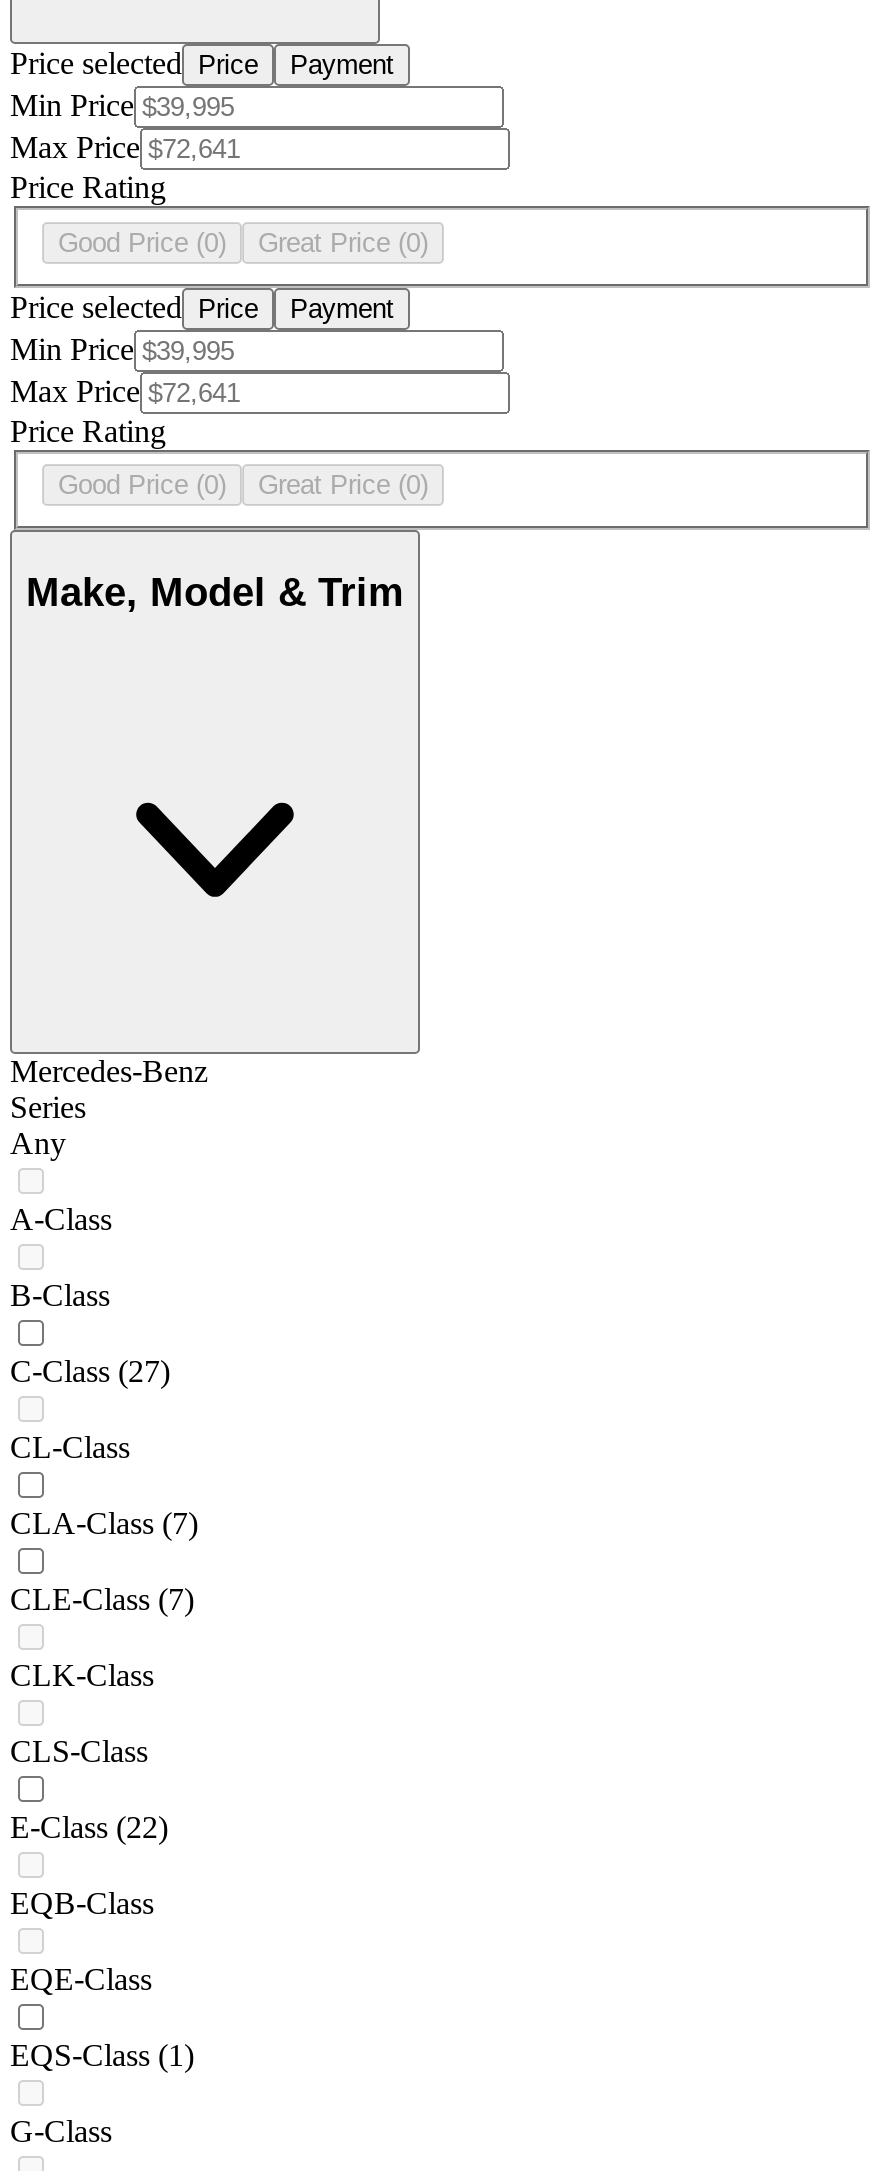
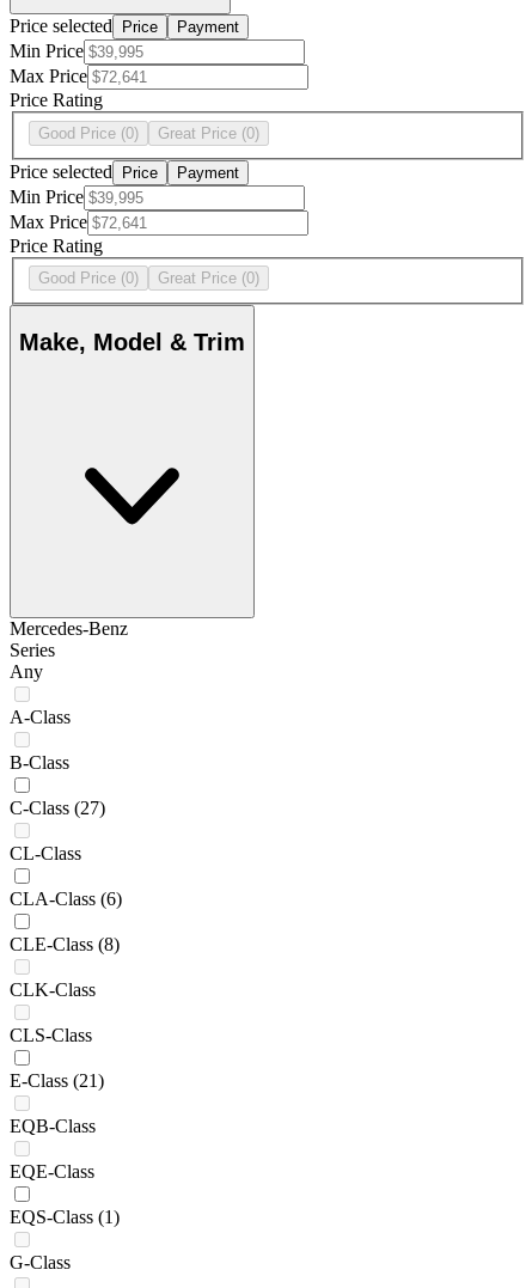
[10,1507,198,1541] CLA-Class (7) -> [10,889,122,909] CLA-Class (6)
[10,1583,194,1617] CLE-Class (7) -> [10,934,120,955] CLE-Class (8)
[10,1811,168,1845] E-Class (22) -> [10,1071,104,1091] E-Class (21)

